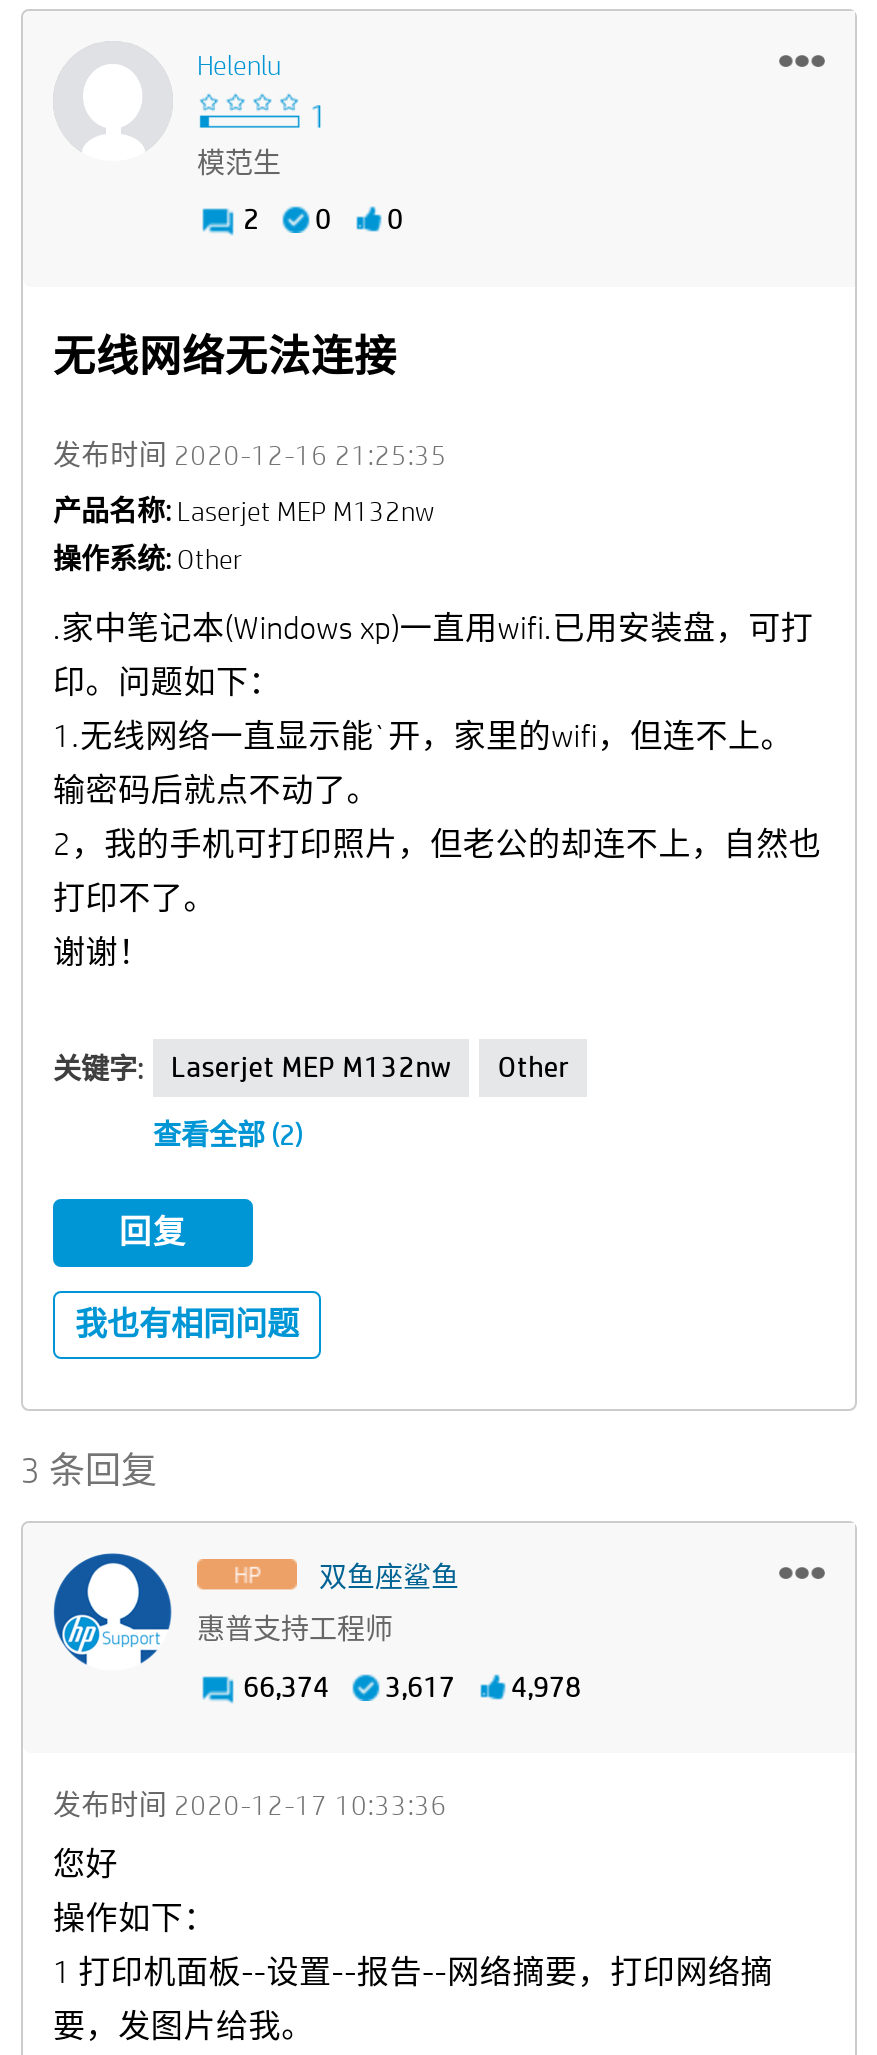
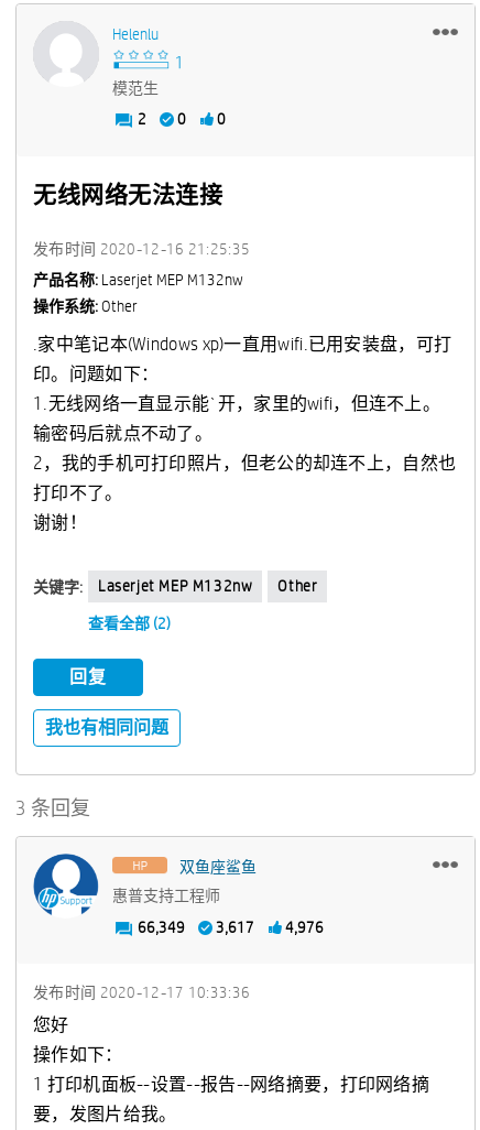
[243,1669,335,1705] 66,374 -> [138,917,188,937] 66,349
[511,1669,581,1705] 4,978 -> [285,917,324,937] 4,976

